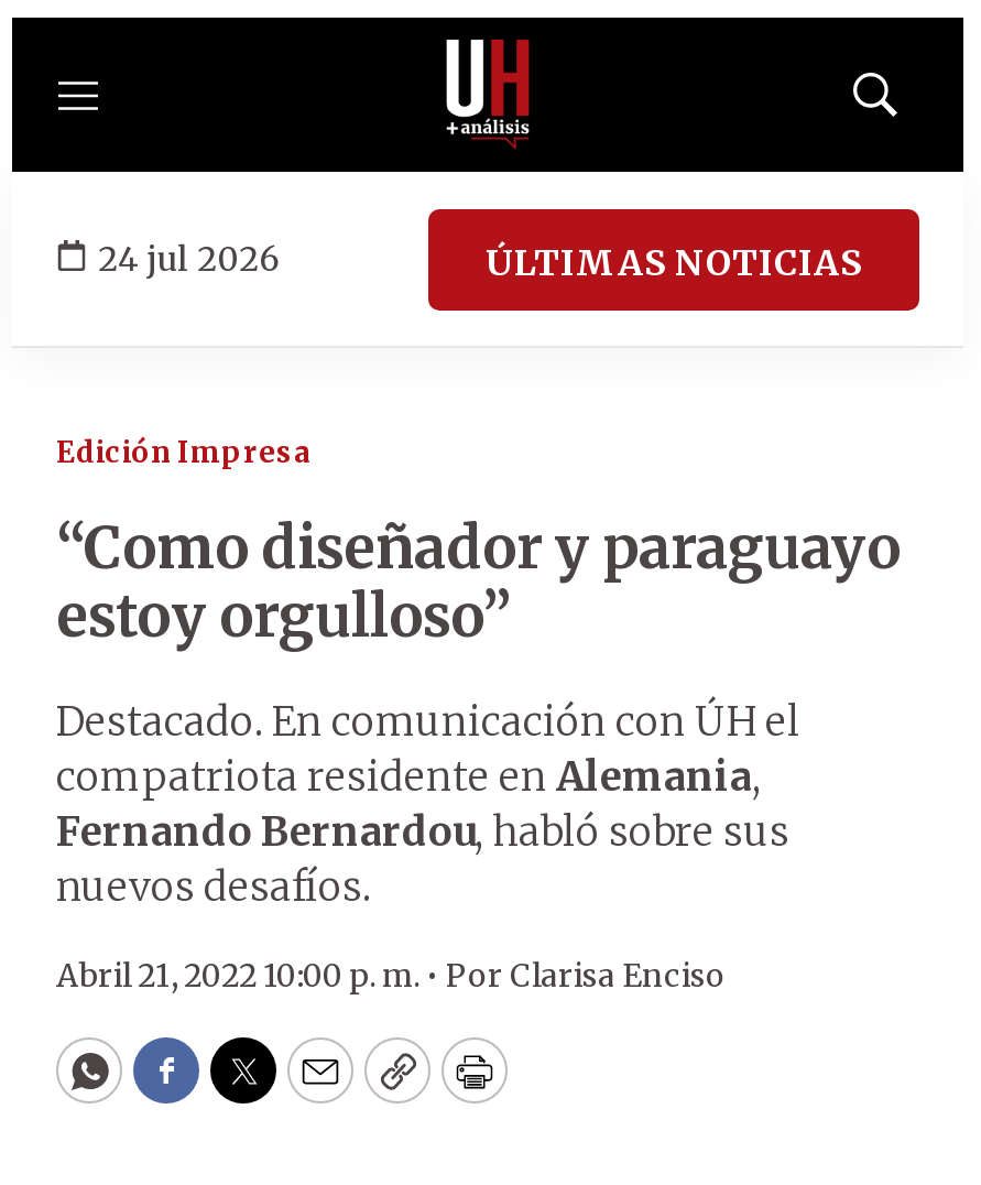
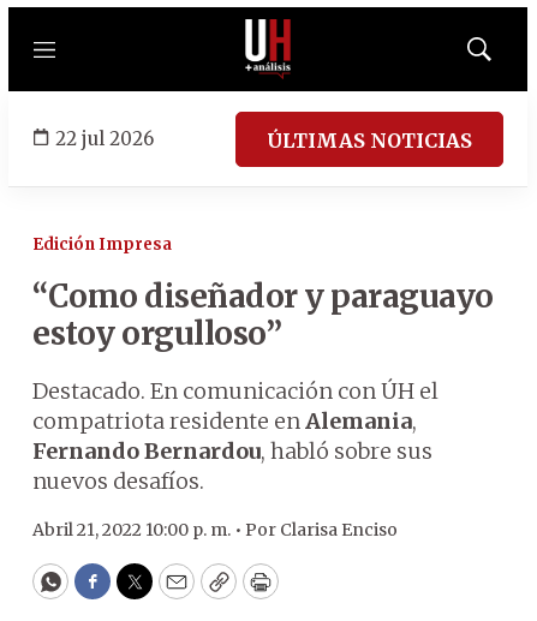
[98,237,279,279] 24 jul 2026 -> [55,127,154,150] 22 jul 2026

